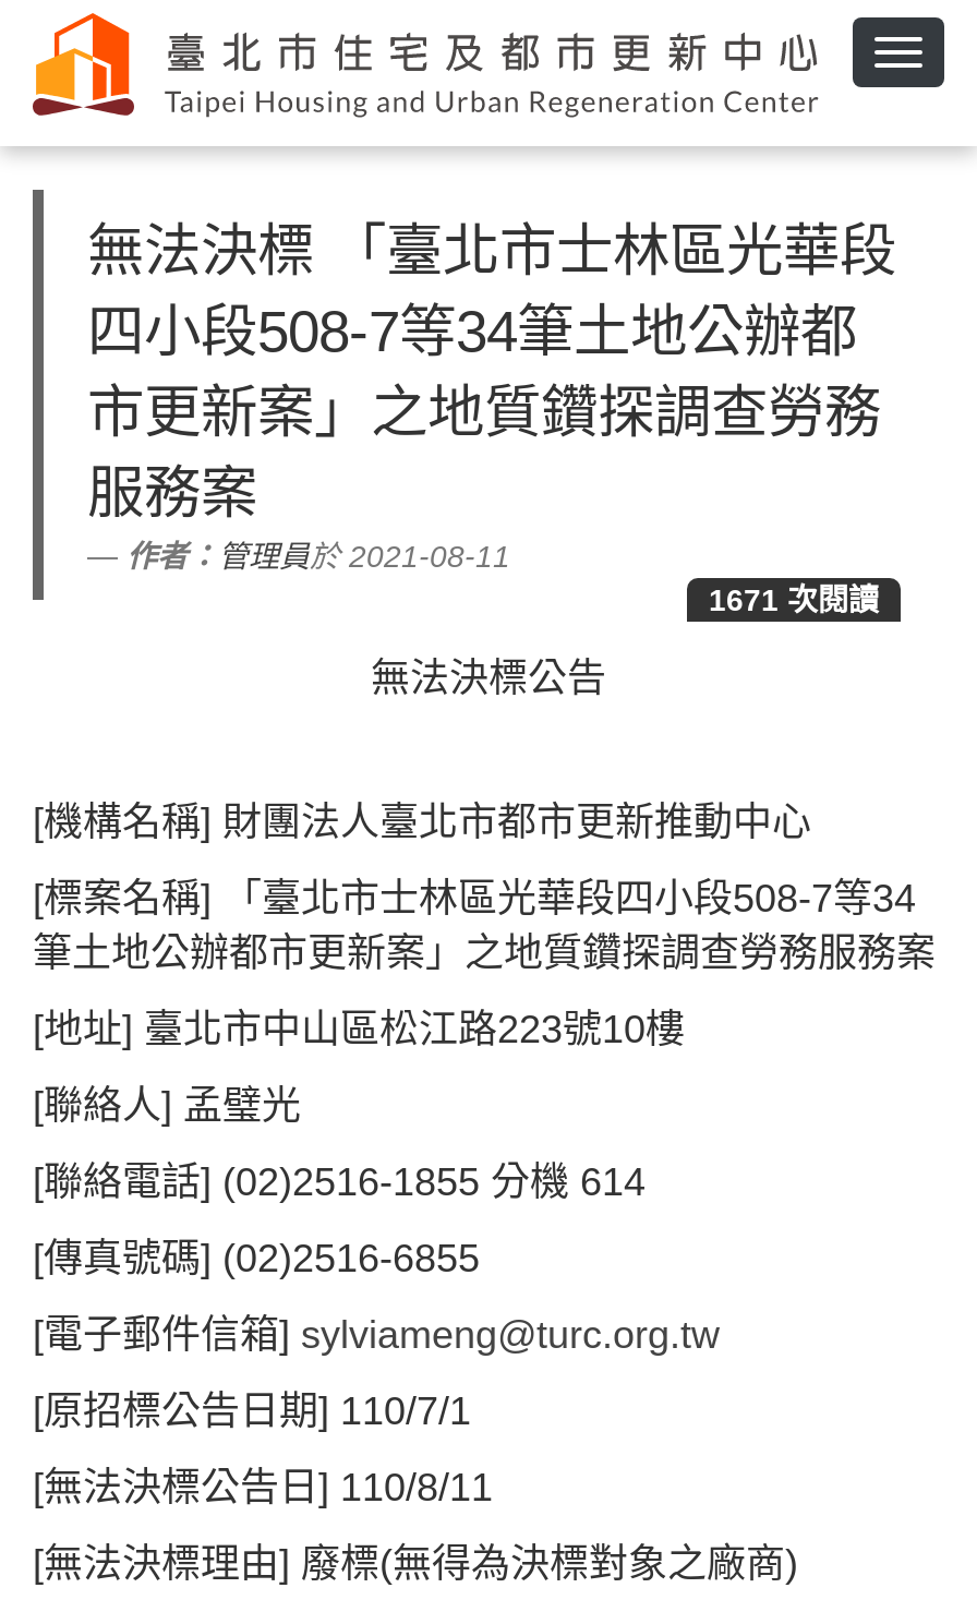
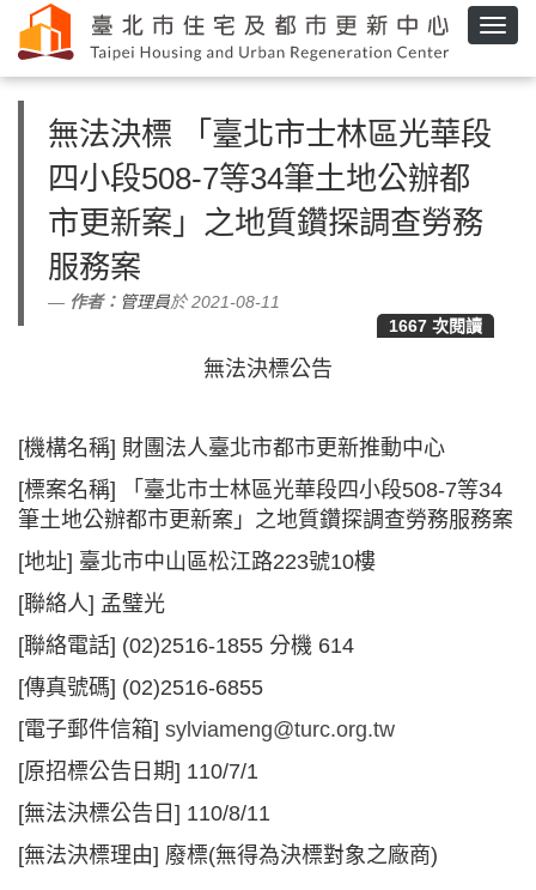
[709,582,879,617] 1671 次閱讀 -> [389,316,482,335] 1667 次閱讀

